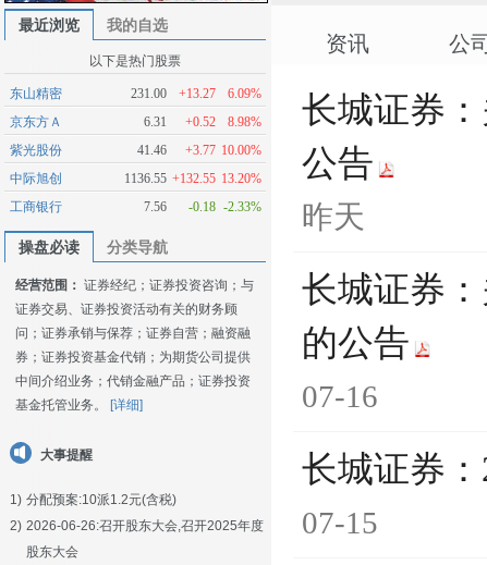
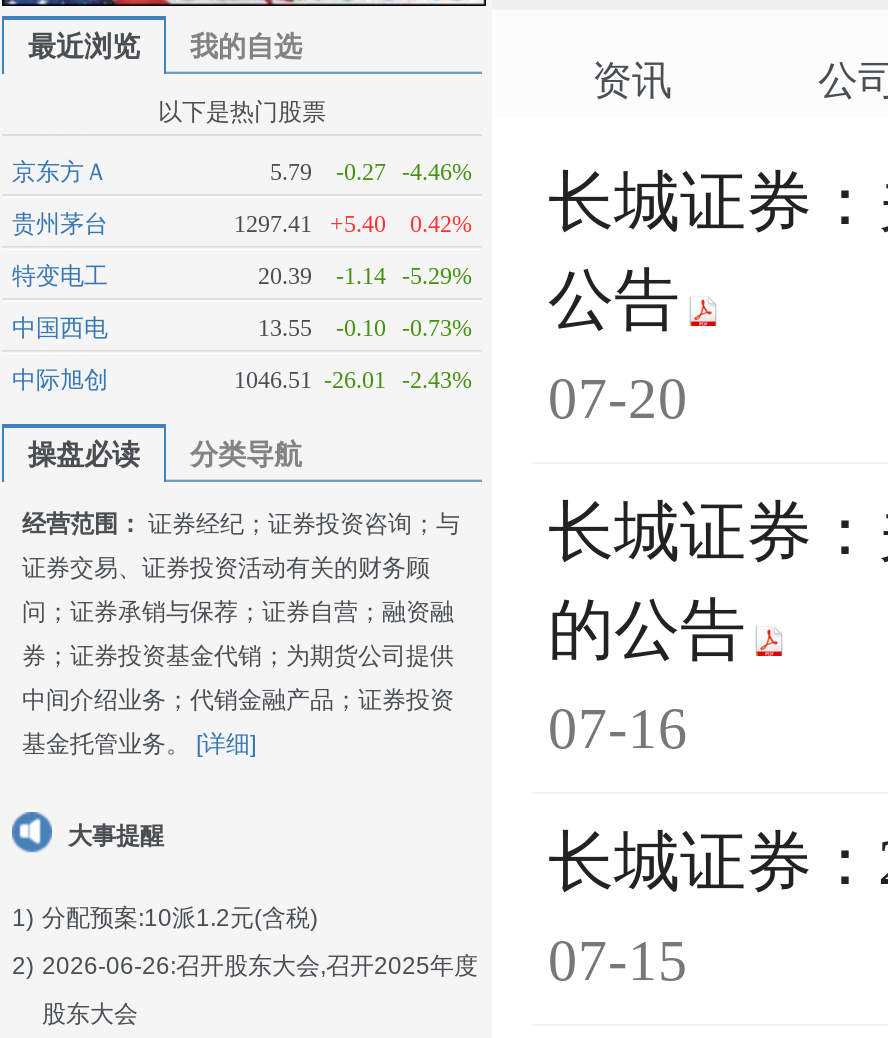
[10,86,261,101] 东山精密 | 231.00 | +13.27 | 6.09% -> none
[10,114,261,158] 6.31 | +0.52 | 8.98% | 紫光股份 | 41.46 | +3.77 10.00% -> [12,158,472,342] 5.79 | -0.27 -4.46% | 贵州茅台 | 1297.41 | +5.40 | 0.42% | 特变电工 | 20.39 | -1.14 -5.29% | 中国西电 | 13.55 | -0.10 -0.73%
moved [10,114,62,130] -> [12,158,108,186]: 京东方Ａ
[10,171,261,214] 1136.55 +132.55 13.20% | 工商银行 | 7.56 | -0.18 -2.33% -> [234,366,472,394] 1046.51 -26.01 -2.43%
moved [10,171,62,186] -> [12,366,108,394]: 中际旭创
[302,199,365,234] 昨天 -> [548,366,688,430] 07-20

